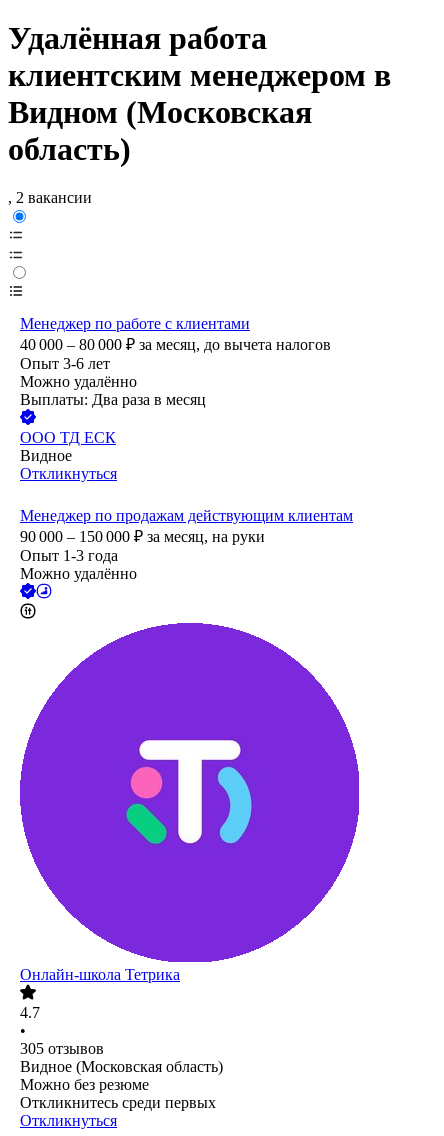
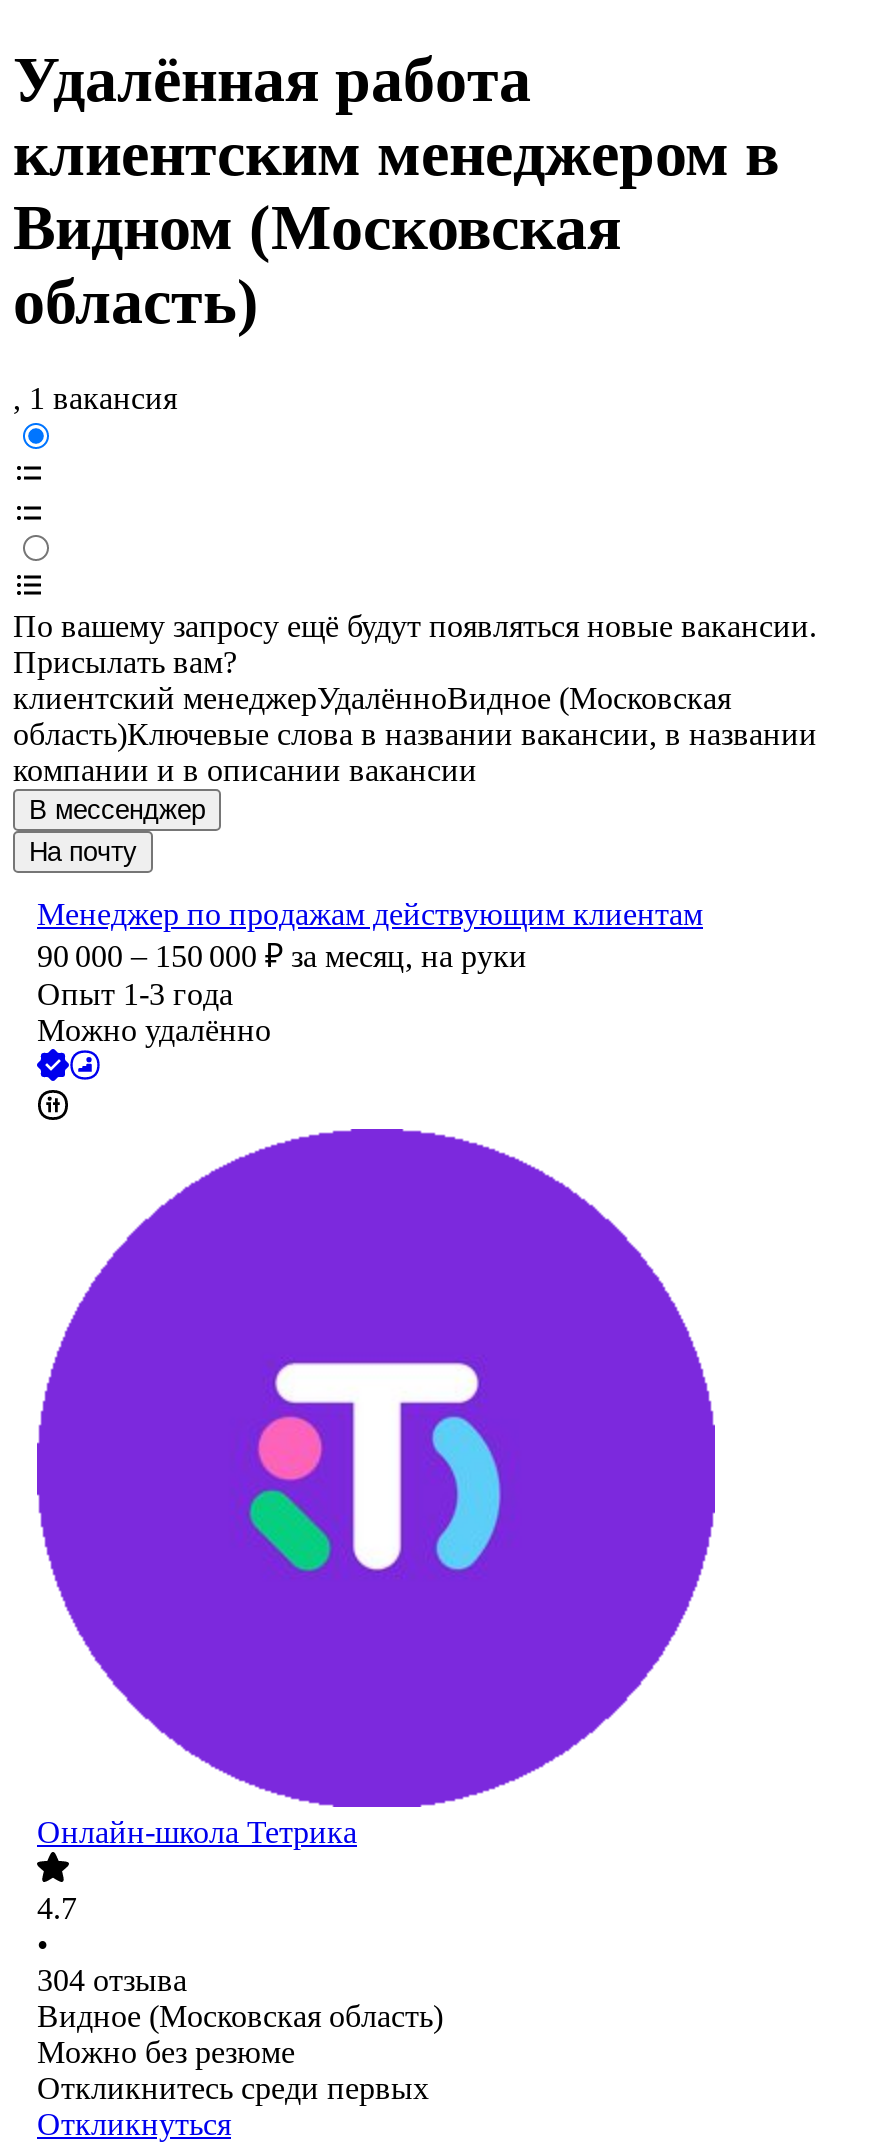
[8,189,92,206] , 2 вакансии -> [13,382,177,416] , 1 вакансия
[20,315,331,482] Менеджер по работе с клиентами | 40 000 – 80 000 ₽ за месяц, до вычета налогов | Опыт 3-6 лет | Можно удалённо | Выплаты: Два раза в месяц | ООО ТД ЕСК | Видное | Откликнуться -> [13,610,817,868] По вашему запросу ещё будут появляться новые вакансии. | Присылать вам? | клиентский менеджерУдалённоВидное (Московская | область)Ключевые слова в названии вакансии, в названии | компании и в описании вакансии | В мессенджер | На почту
[20,1040,104,1057] 305 отзывов -> [37,1964,187,1998] 304 отзыва

